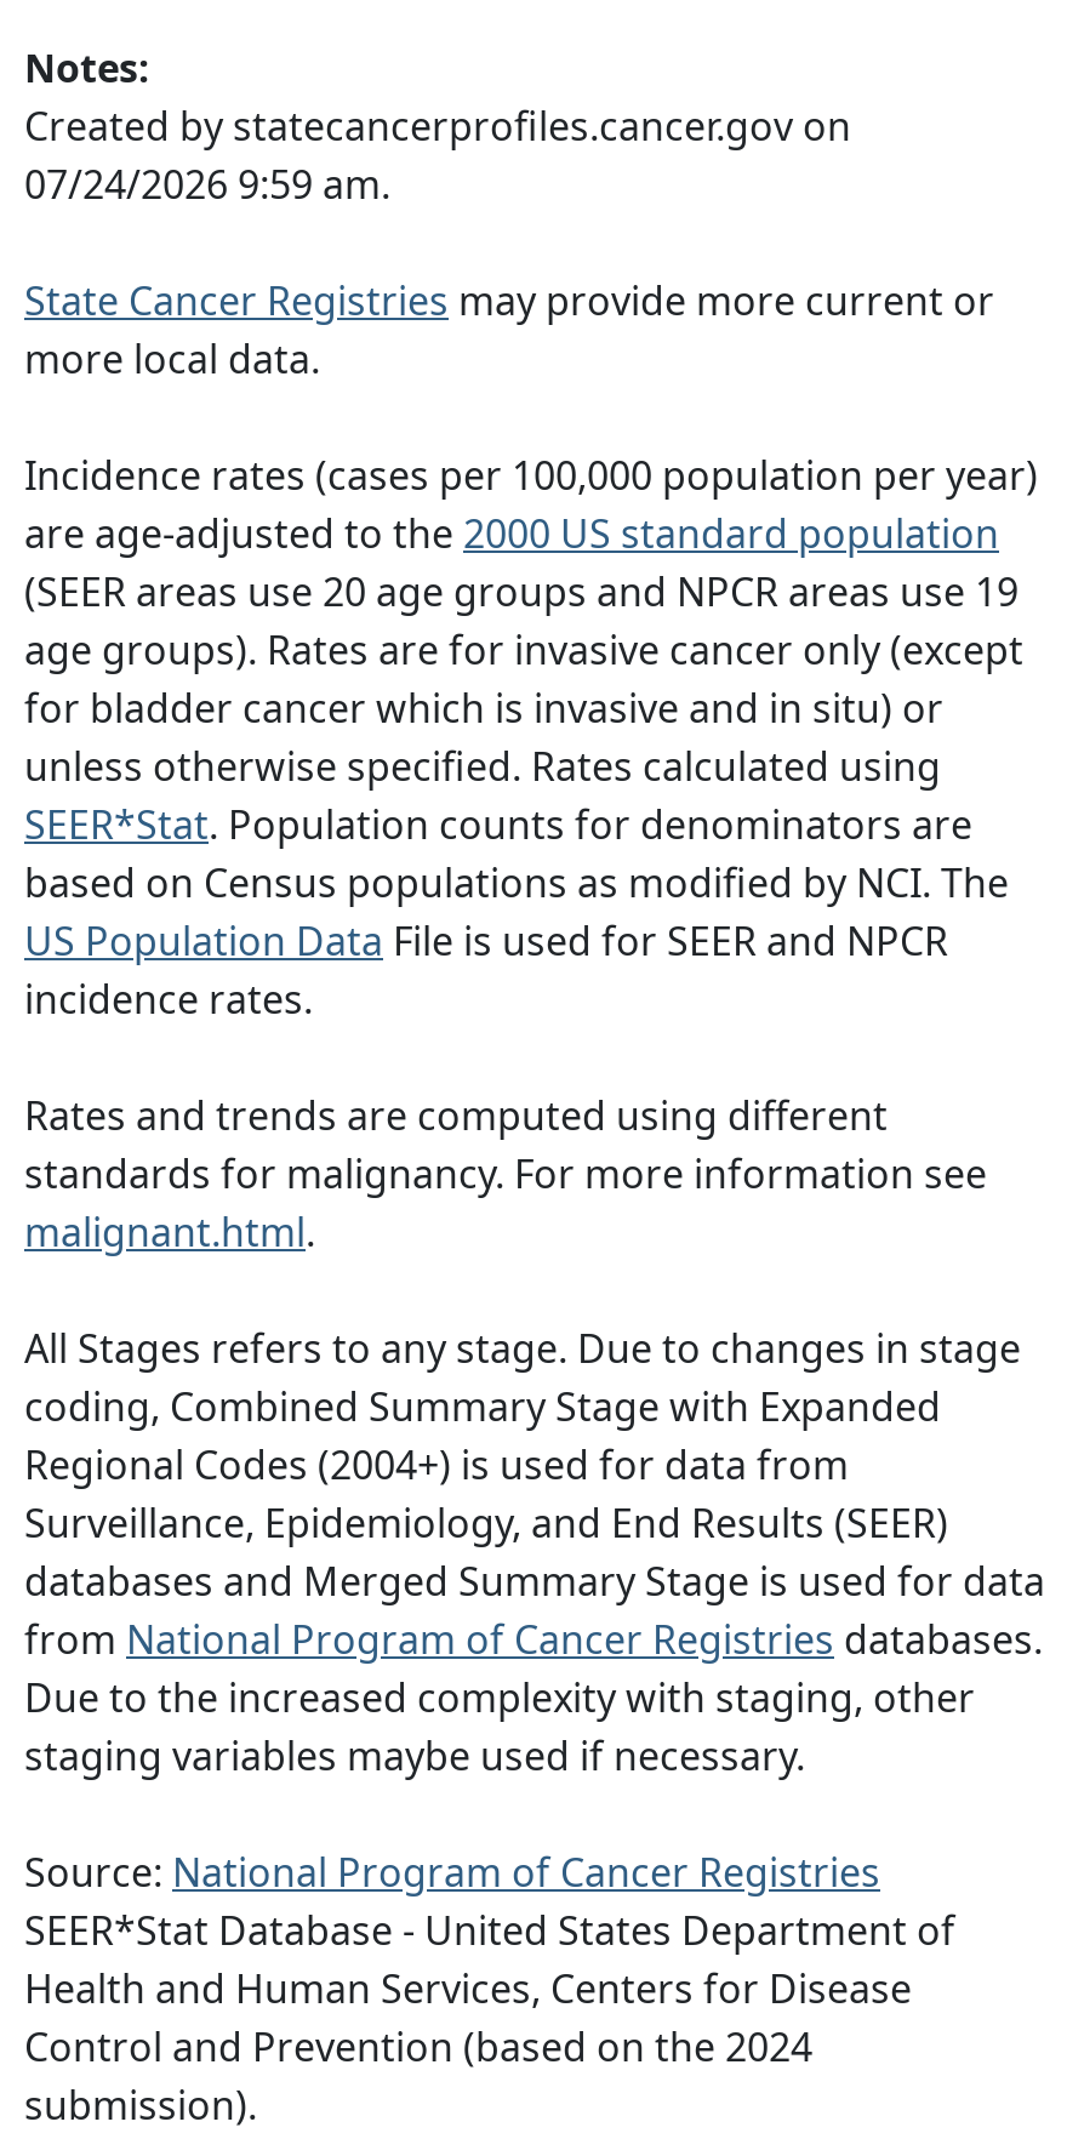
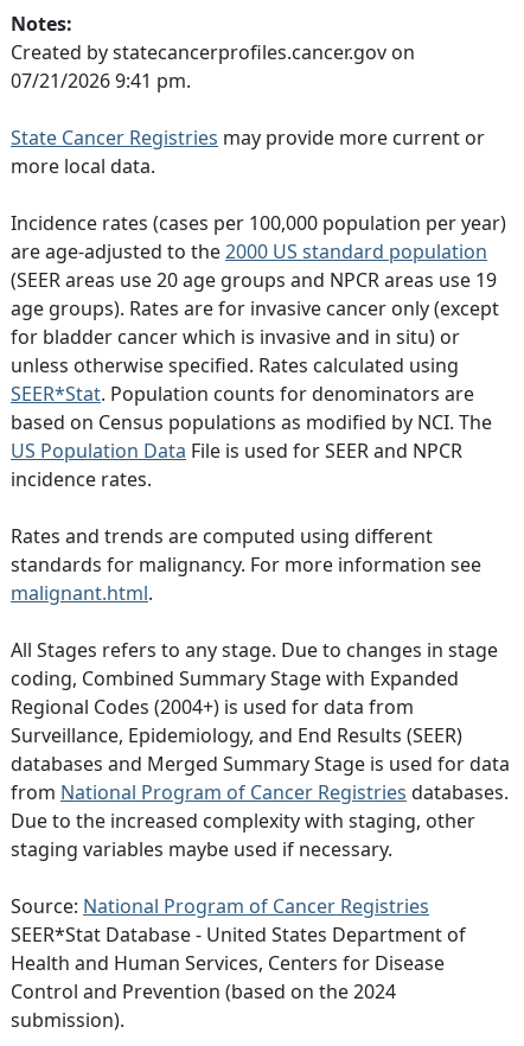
[24,159,390,212] 07/24/2026 9:59 am. -> [11,68,191,94] 07/21/2026 9:41 pm.

